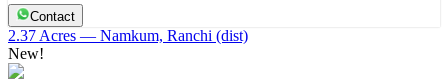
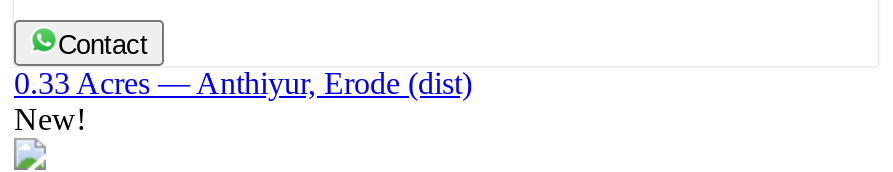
[8,27,248,44] 2.37 Acres— Namkum, Ranchi (dist) -> [14,67,472,101] 0.33 Acres— Anthiyur, Erode (dist)

